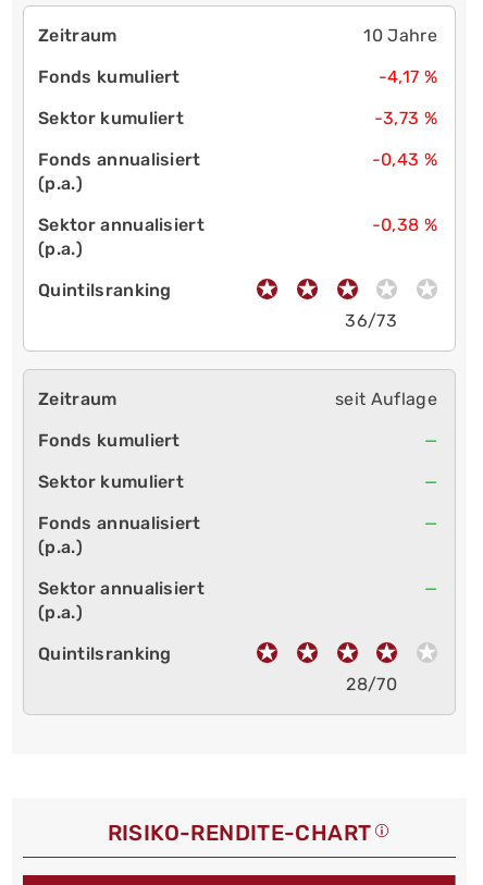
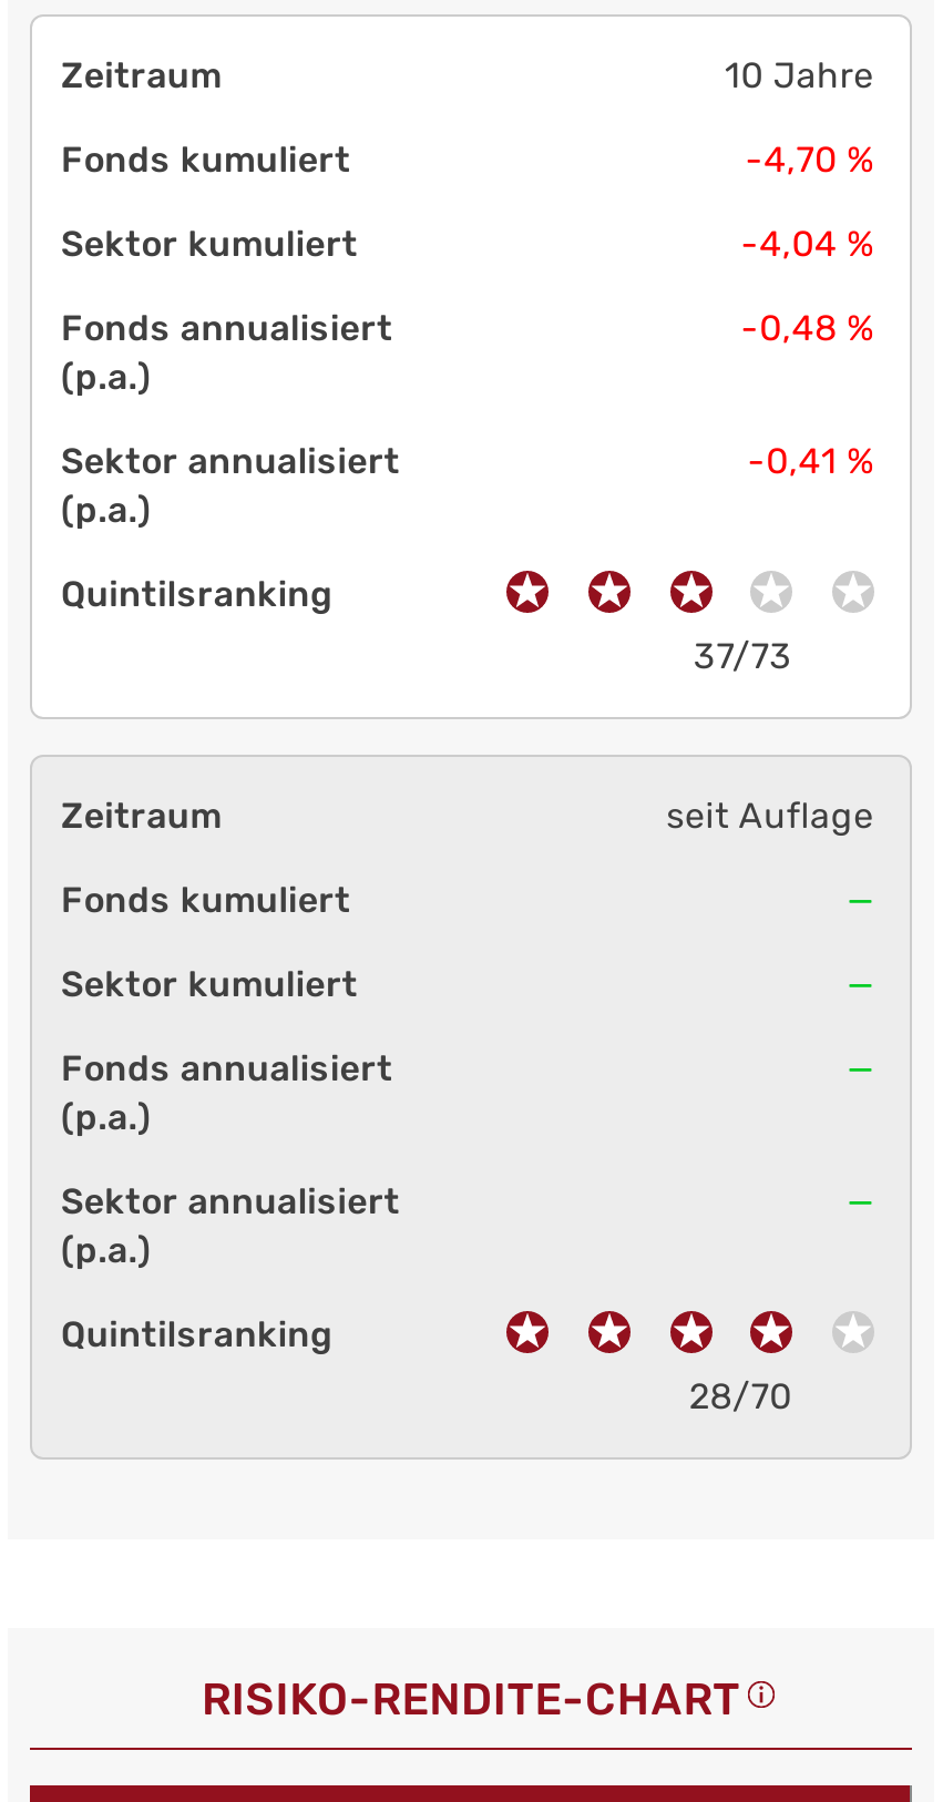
[378,66,437,87] -4,17 % -> [745,138,874,180] -4,70 %
[374,107,437,128] -3,73 % -> [741,222,874,264] -4,04 %
[372,149,437,169] -0,43 % -> [741,306,874,348] -0,48 %
[372,214,437,235] -0,38 % -> [748,439,874,481] -0,41 %
[345,310,397,331] 36/73 -> [693,634,792,676] 37/73

